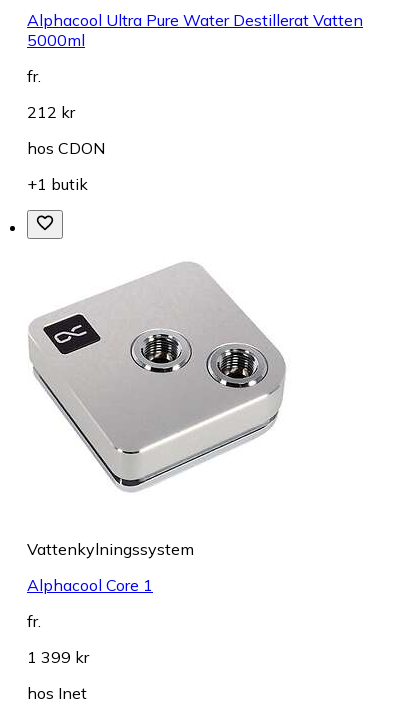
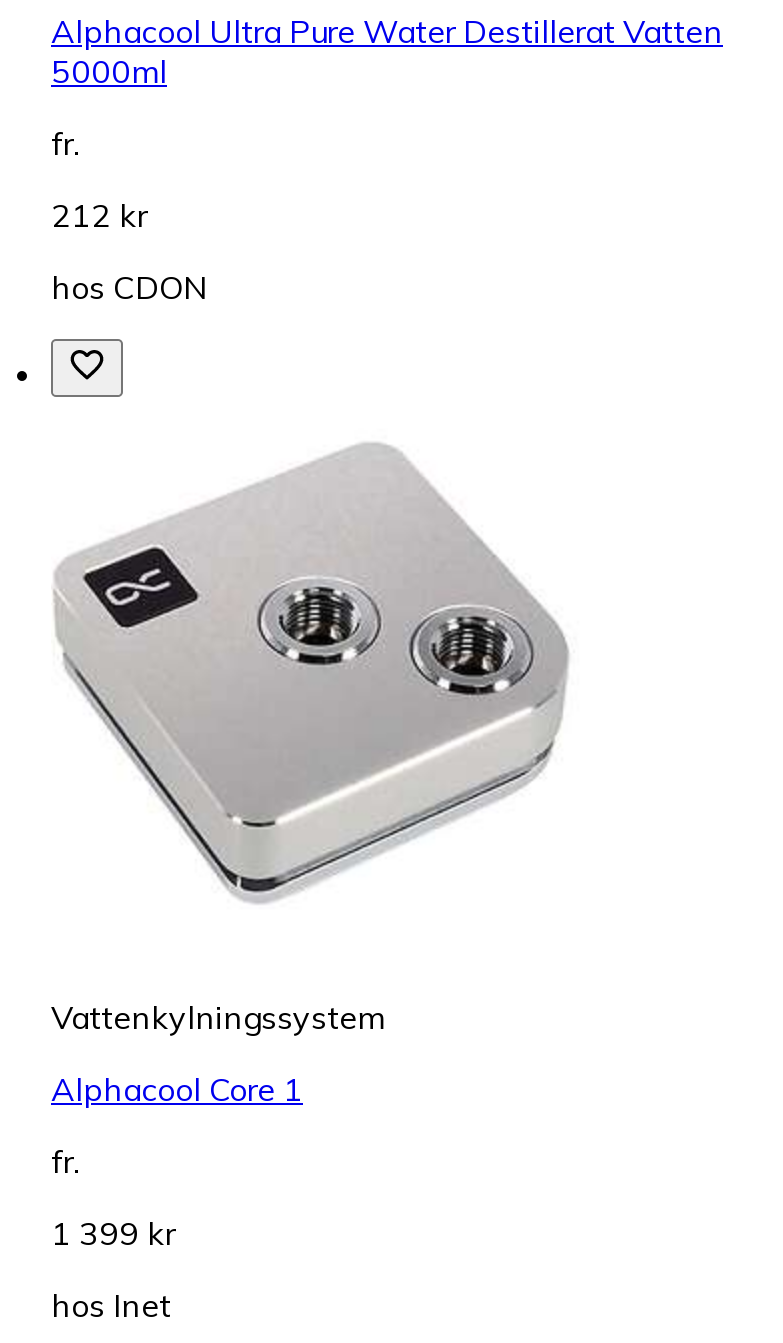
[27,174,88,194] +1 butik -> none

